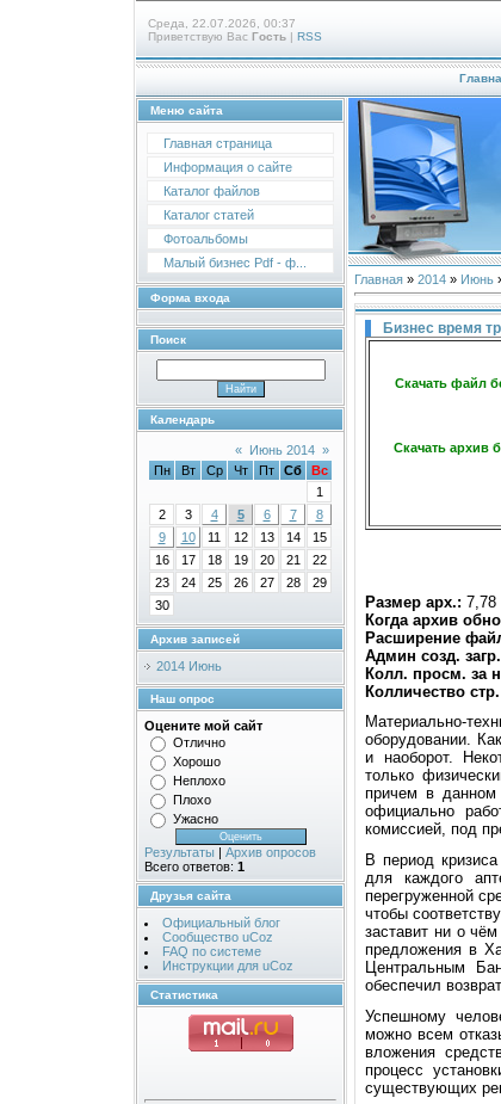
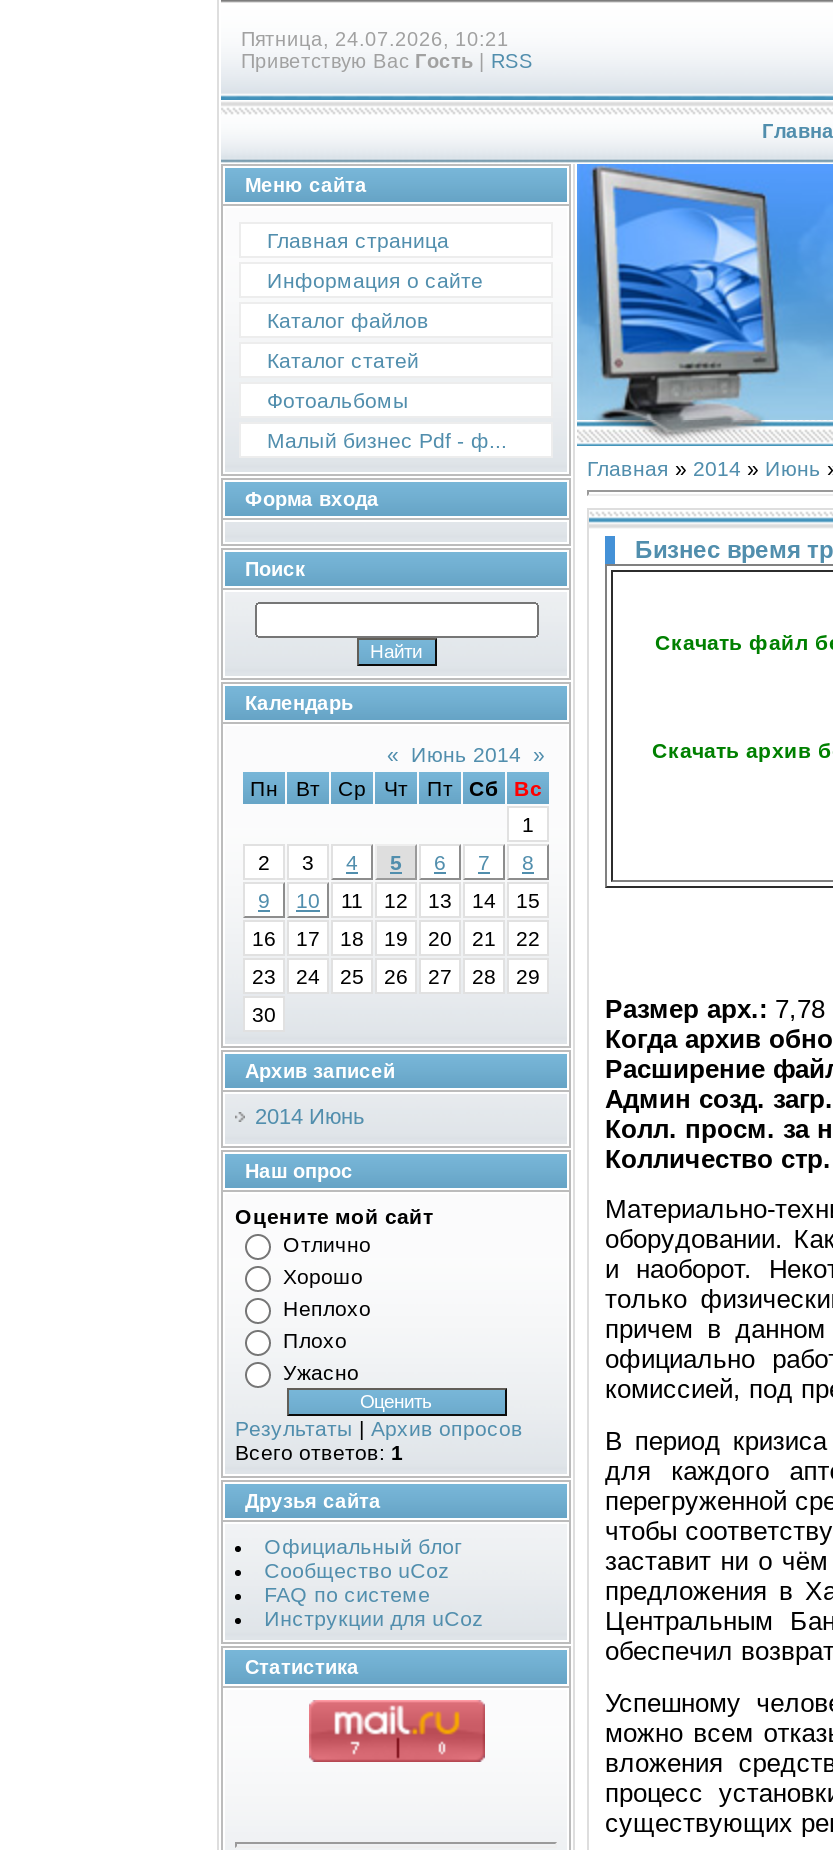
[148,17,296,30] Среда, 22.07.2026, 00:37 -> [241,28,509,50] Пятница, 24.07.2026, 10:21

